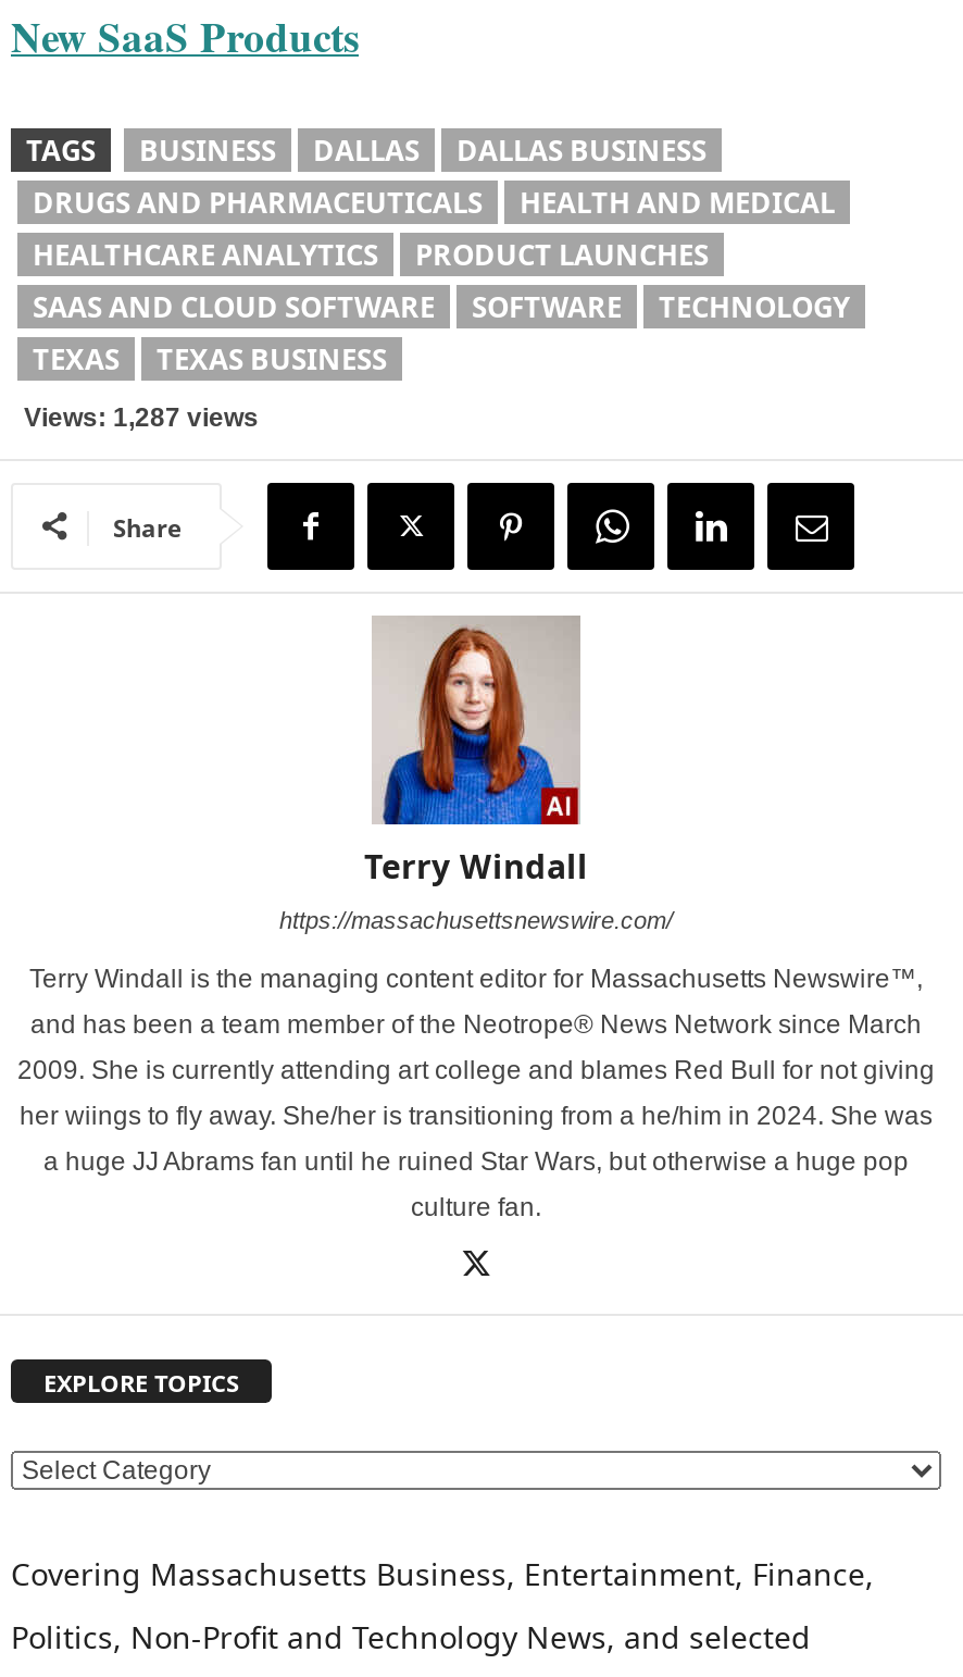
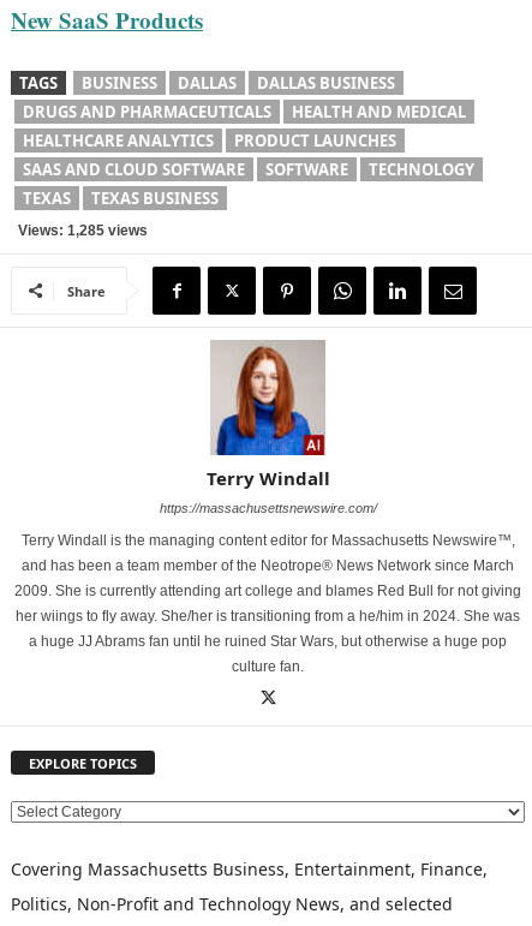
[11,402,259,433] Views: 1,287 views -> [11,222,148,239] Views: 1,285 views

